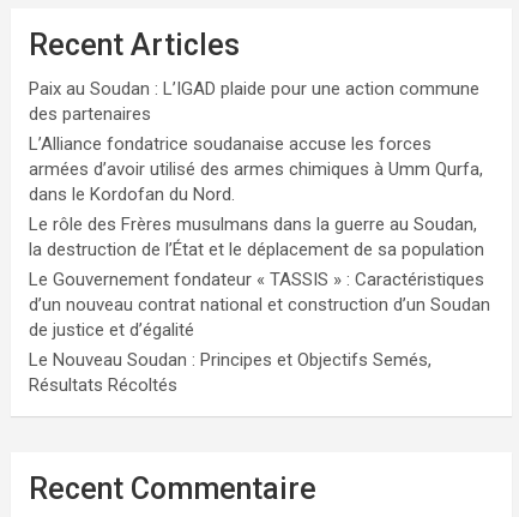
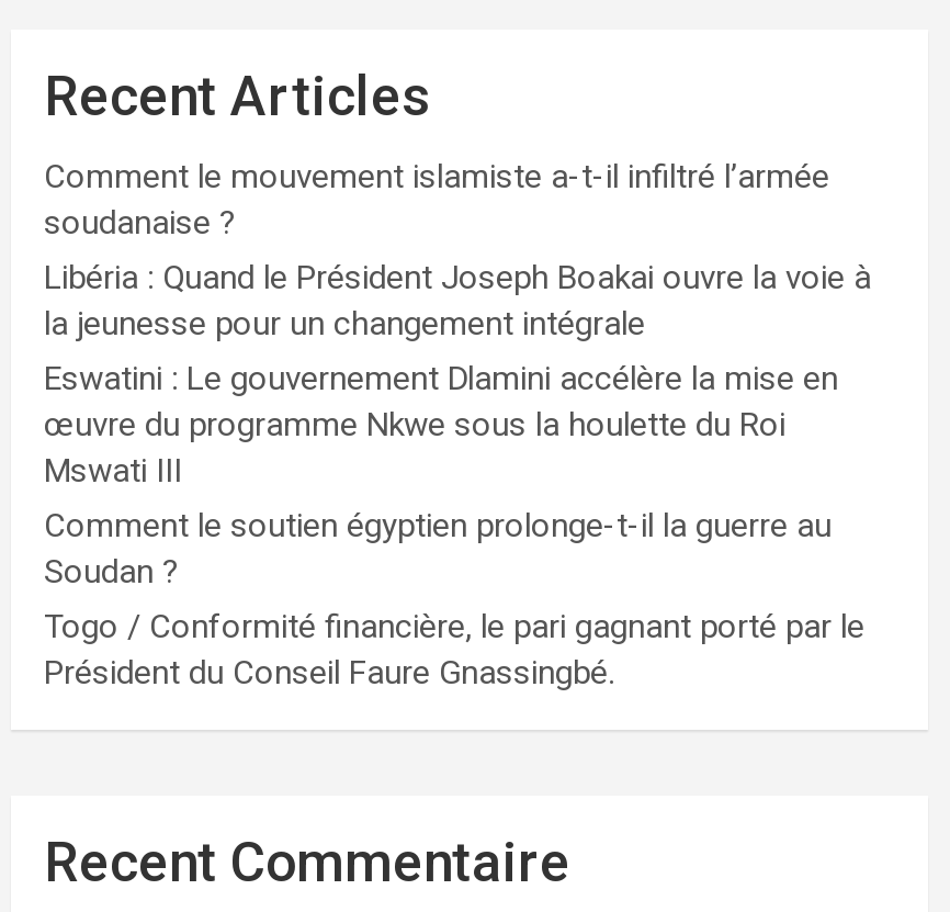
[29,78,490,396] Paix au Soudan : L’IGAD plaide pour une action commune | des partenaires | L’Alliance fondatrice soudanaise accuse les forces | armées d’avoir utilisé des armes chimiques à Umm Qurfa, | dans le Kordofan du Nord. | Le rôle des Frères musulmans dans la guerre au Soudan, | la destruction de l’État et le déplacement de sa population | Le Gouvernement fondateur « TASSIS » : Caractéristiques | d’un nouveau contrat national et construction d’un Soudan | de justice et d’égalité | Le Nouveau Soudan : Principes et Objectifs Semés, | Résultats Récoltés -> [44,156,871,692] Comment le mouvement islamiste a-t-il infiltré l’armée | soudanaise ? | Libéria : Quand le Président Joseph Boakai ouvre la voie à | la jeunesse pour un changement intégrale | Eswatini : Le gouvernement Dlamini accélère la mise en | œuvre du programme Nkwe sous la houlette du Roi | Mswati III | Comment le soutien égyptien prolonge-t-il la guerre au | Soudan ? | Togo / Conformité financière, le pari gagnant porté par le | Président du Conseil Faure Gnassingbé.

